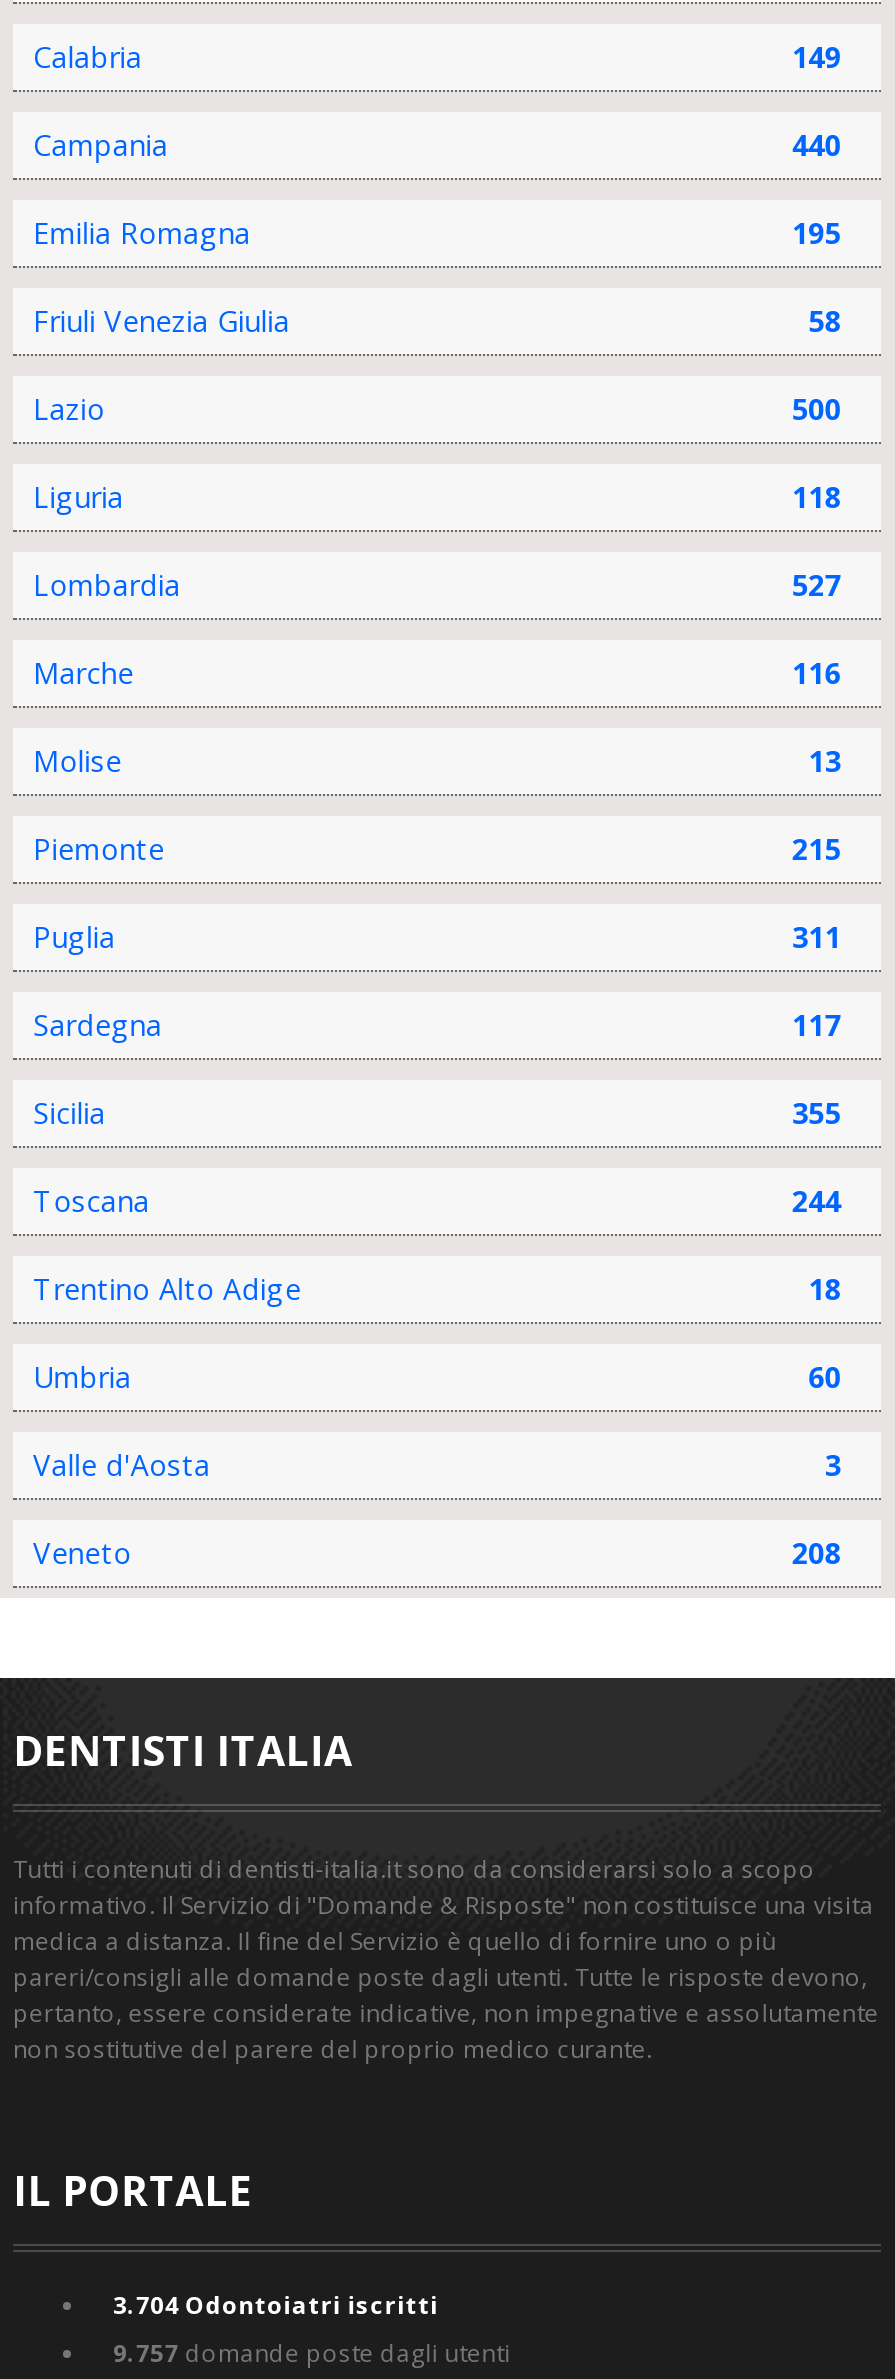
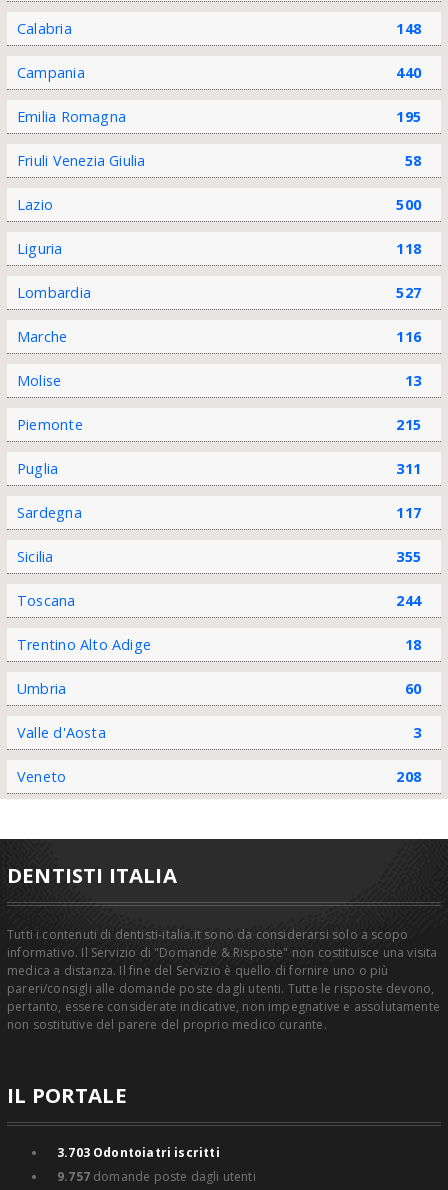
[792,38,841,76] 149 -> [396,19,421,38] 148
[113,2288,438,2322] 3.704 Odontoiatri iscritti -> [57,1144,220,1161] 3.703 Odontoiatri iscritti

